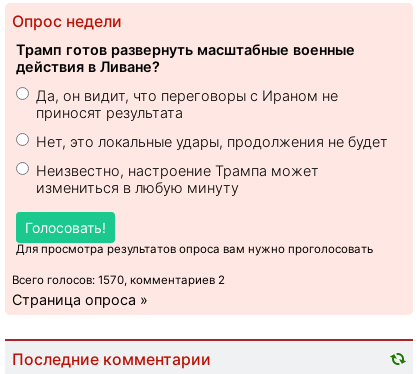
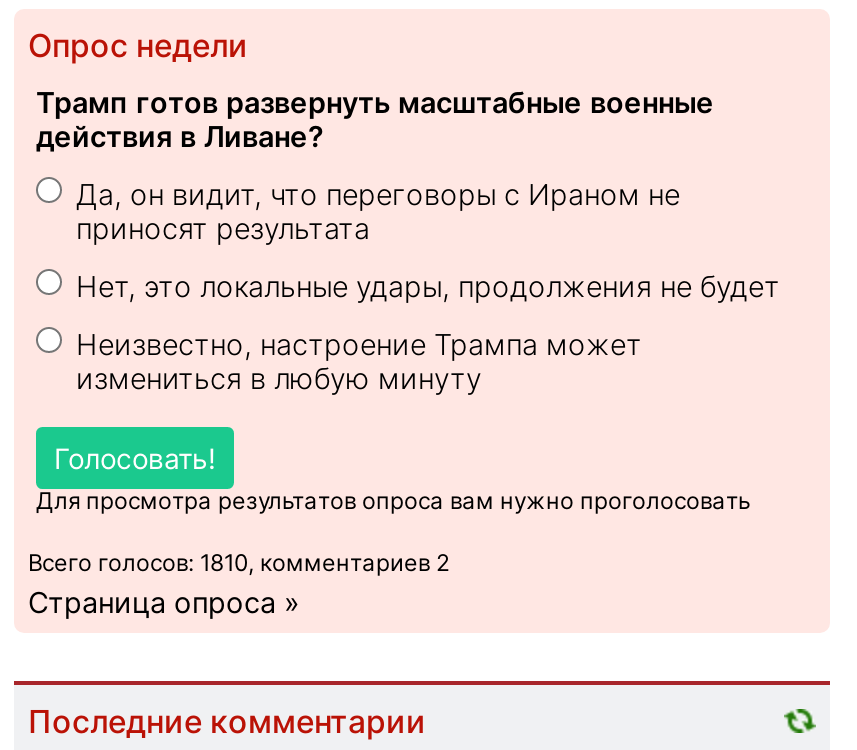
[12,273,225,287] Всего голосов: 1570, комментариев 2 -> [28,549,450,577] Всего голосов: 1810, комментариев 2

